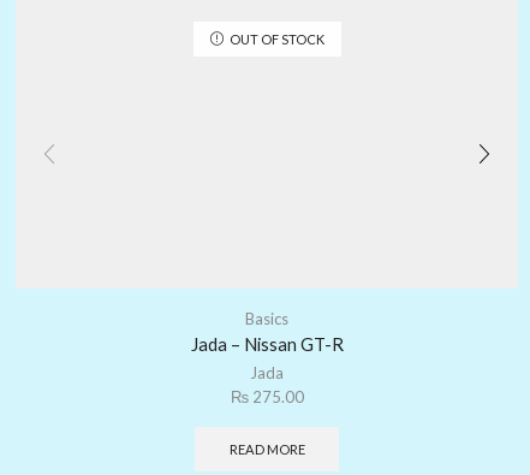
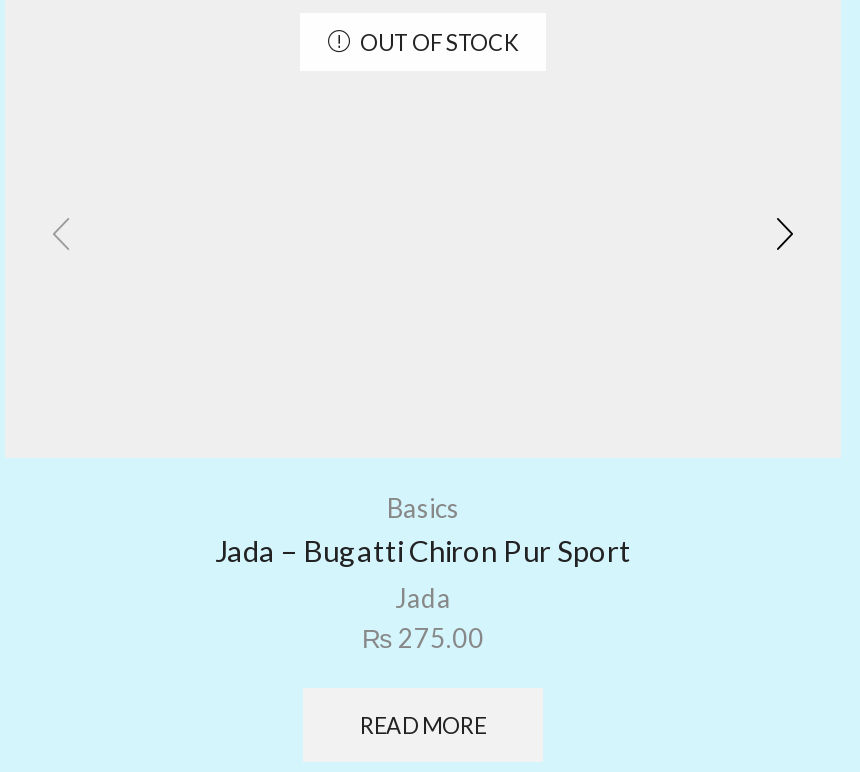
[190,333,343,355] Jada – Nissan GT-R -> [215,532,631,568] Jada – Bugatti Chiron Pur Sport

